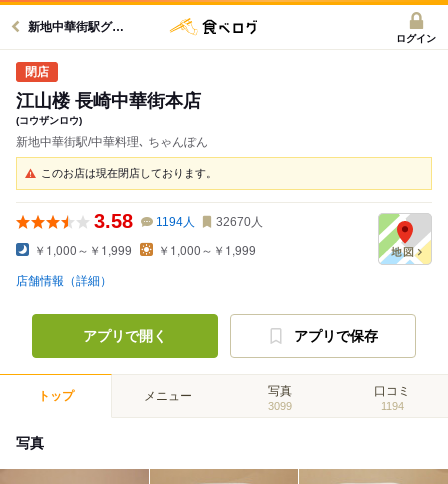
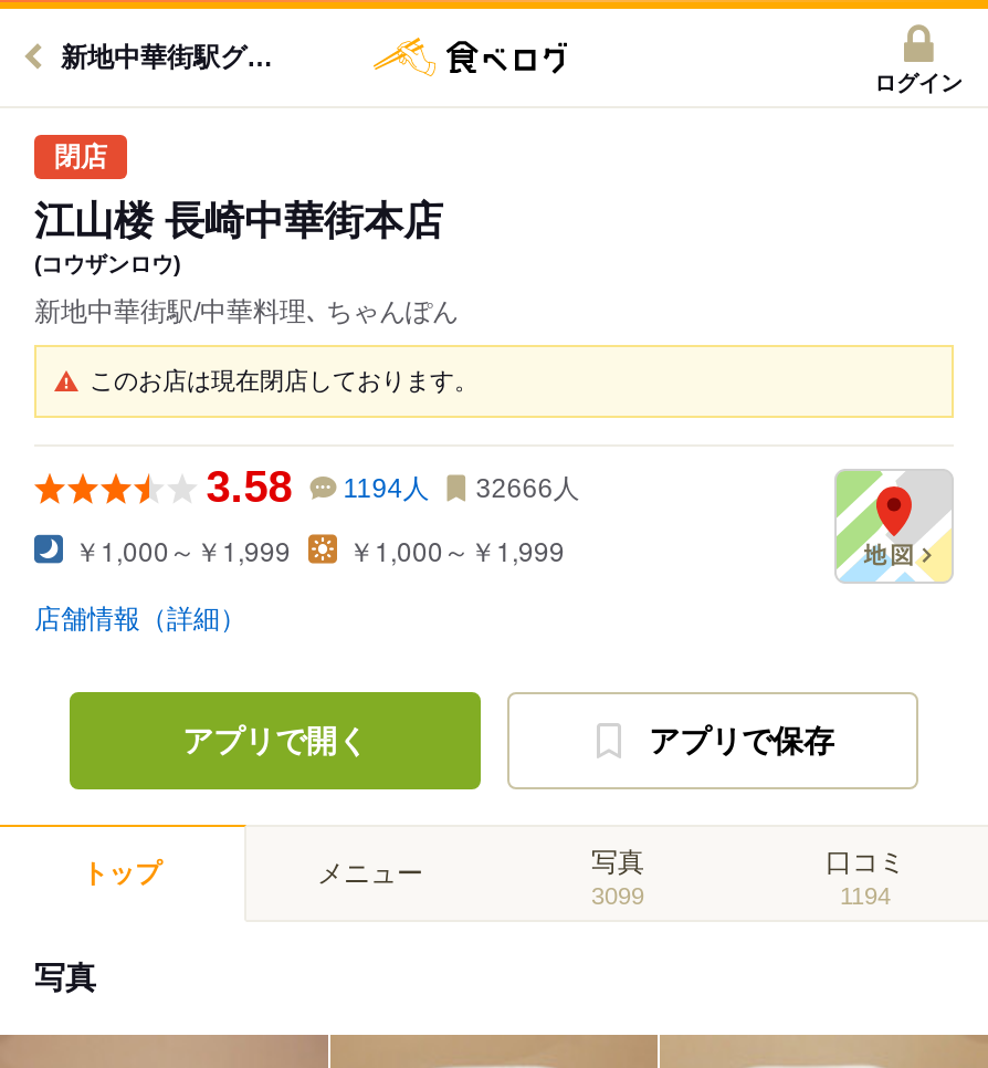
[94,210,263,232] 3.58 1194人 32670人 -> [206,462,580,511] 3.58 1194人 32666人

